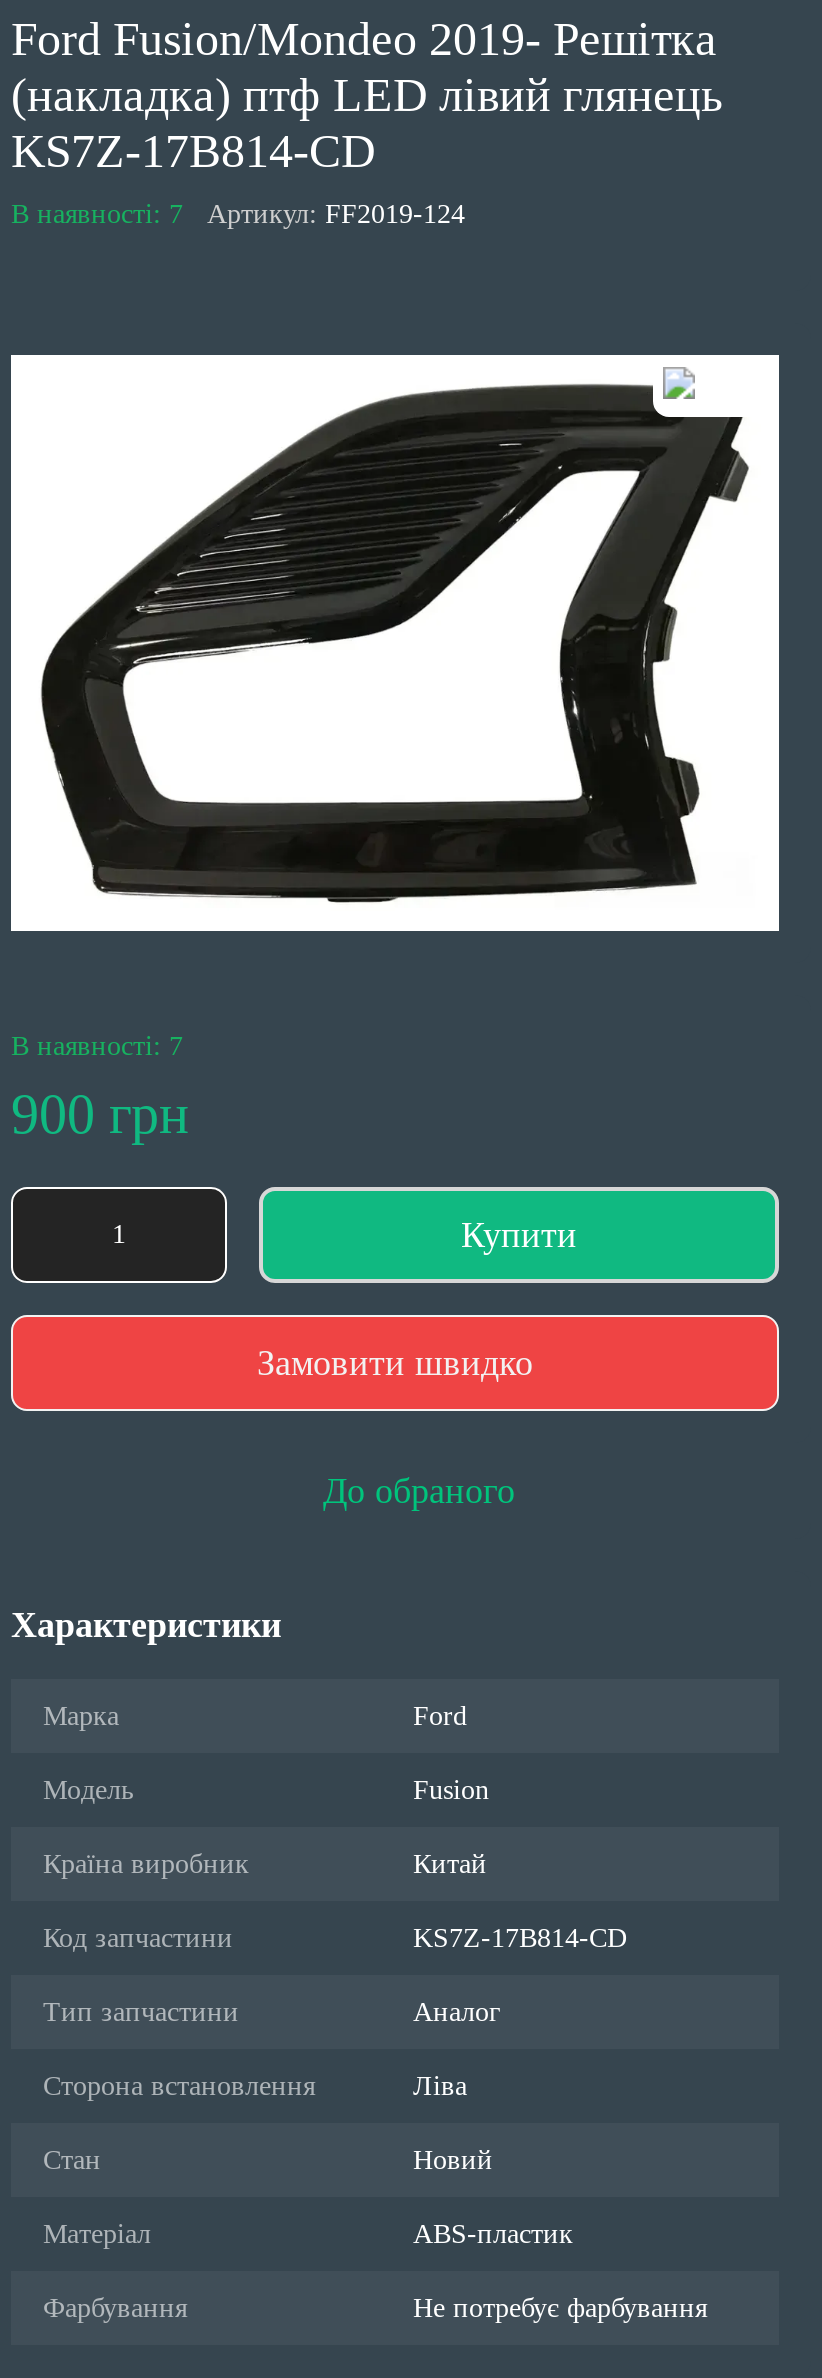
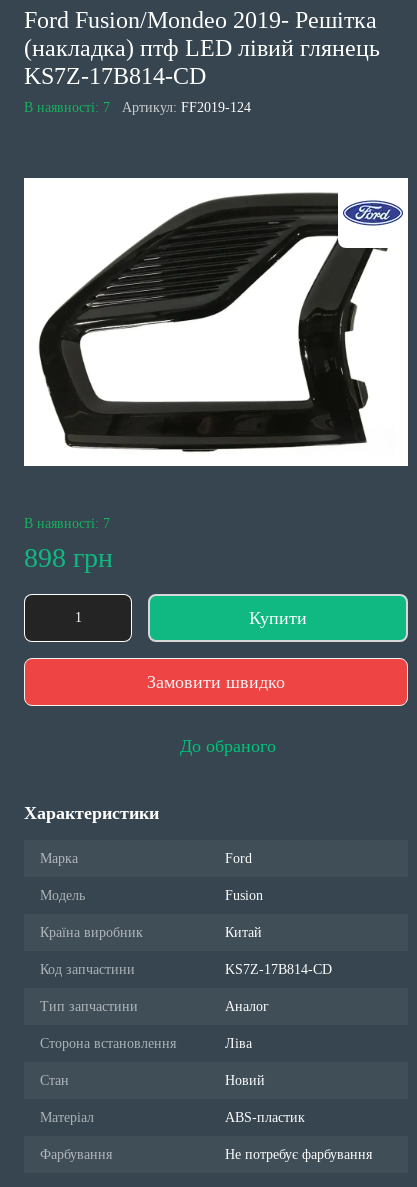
[637,367,769,497] [image] -> [337,185,404,249] [image]
[11,1083,189,1145] 900 грн -> [24,542,113,573] 898 грн

